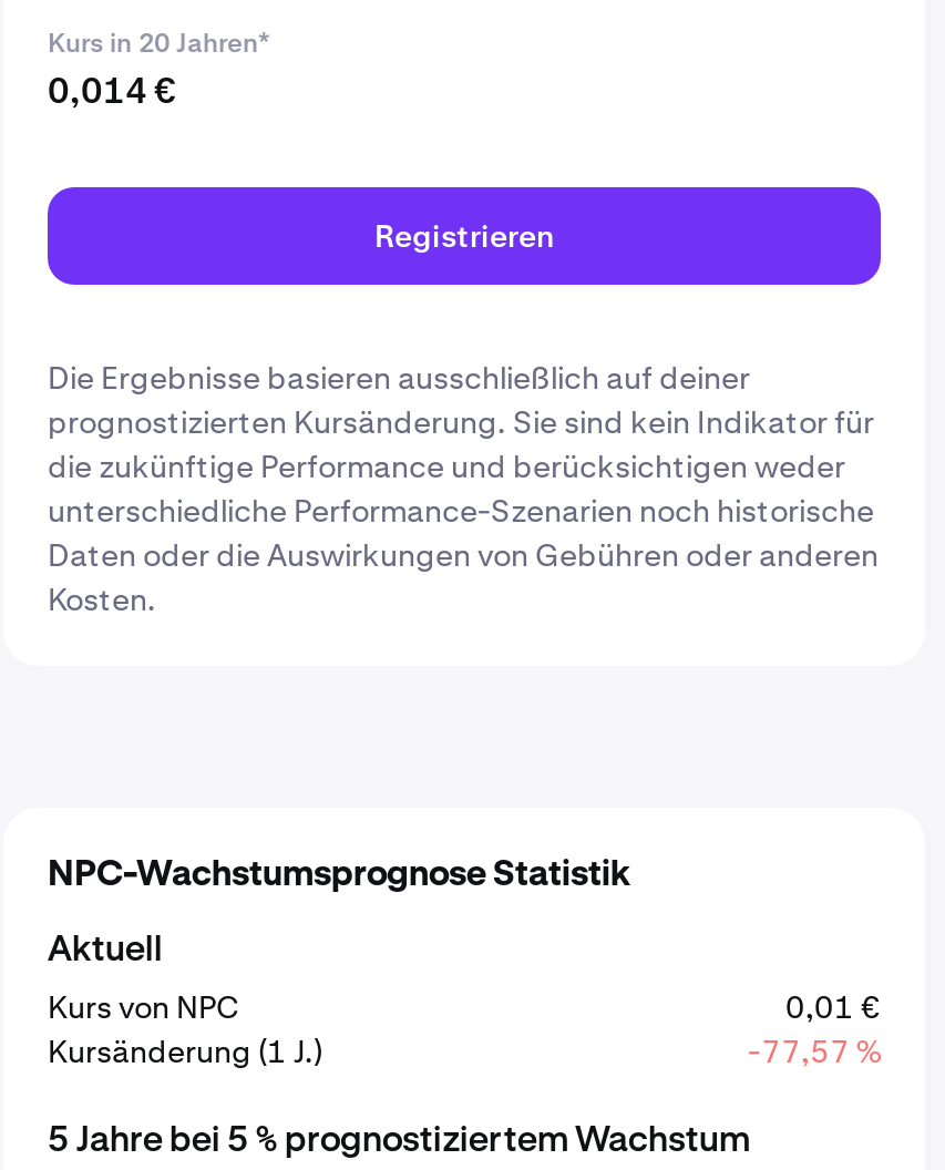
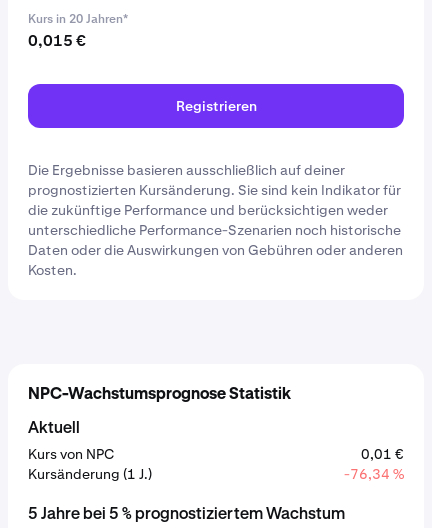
[48,68,176,114] 0,014 € -> [28,30,86,51] 0,015 €
[748,1032,881,1071] -77,57 % -> [344,465,404,483] -76,34 %

